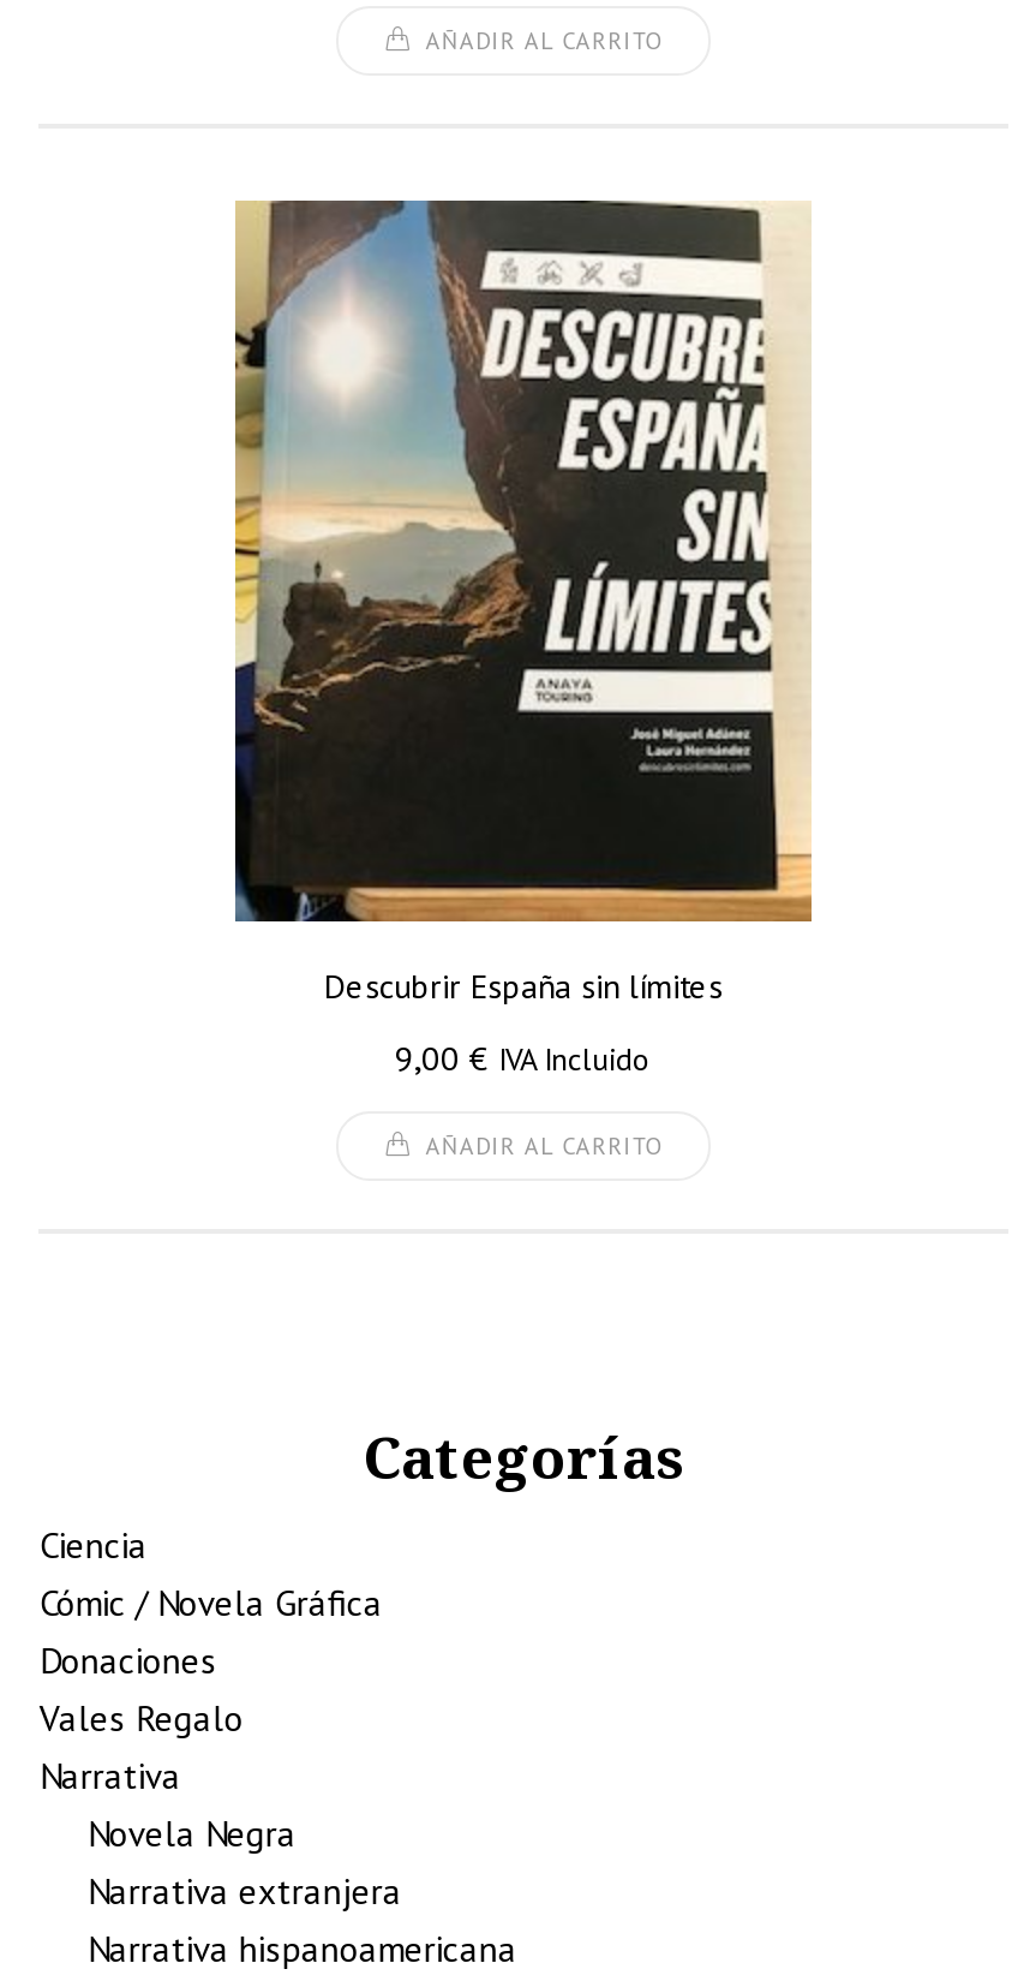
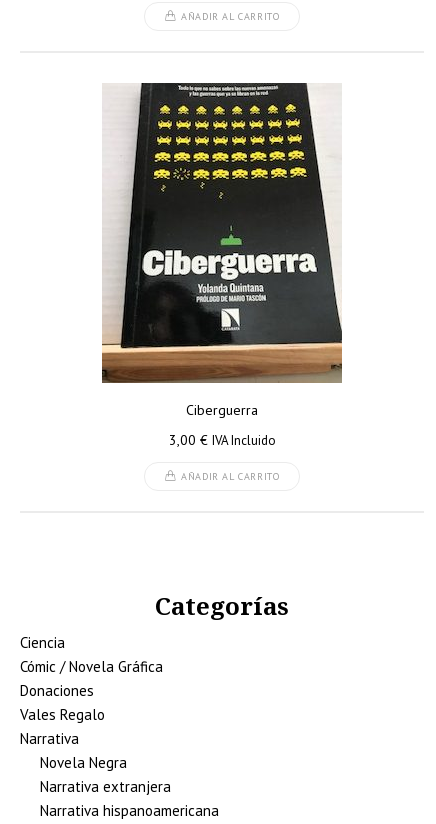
[233,198,812,1008] [image] | Descubrir España sin límites -> [101,82,343,419] [image] | Ciberguerra
[395,1037,652,1080] 9,00 € IVA Incluido -> [168,431,275,449] 3,00 € IVA Incluido

